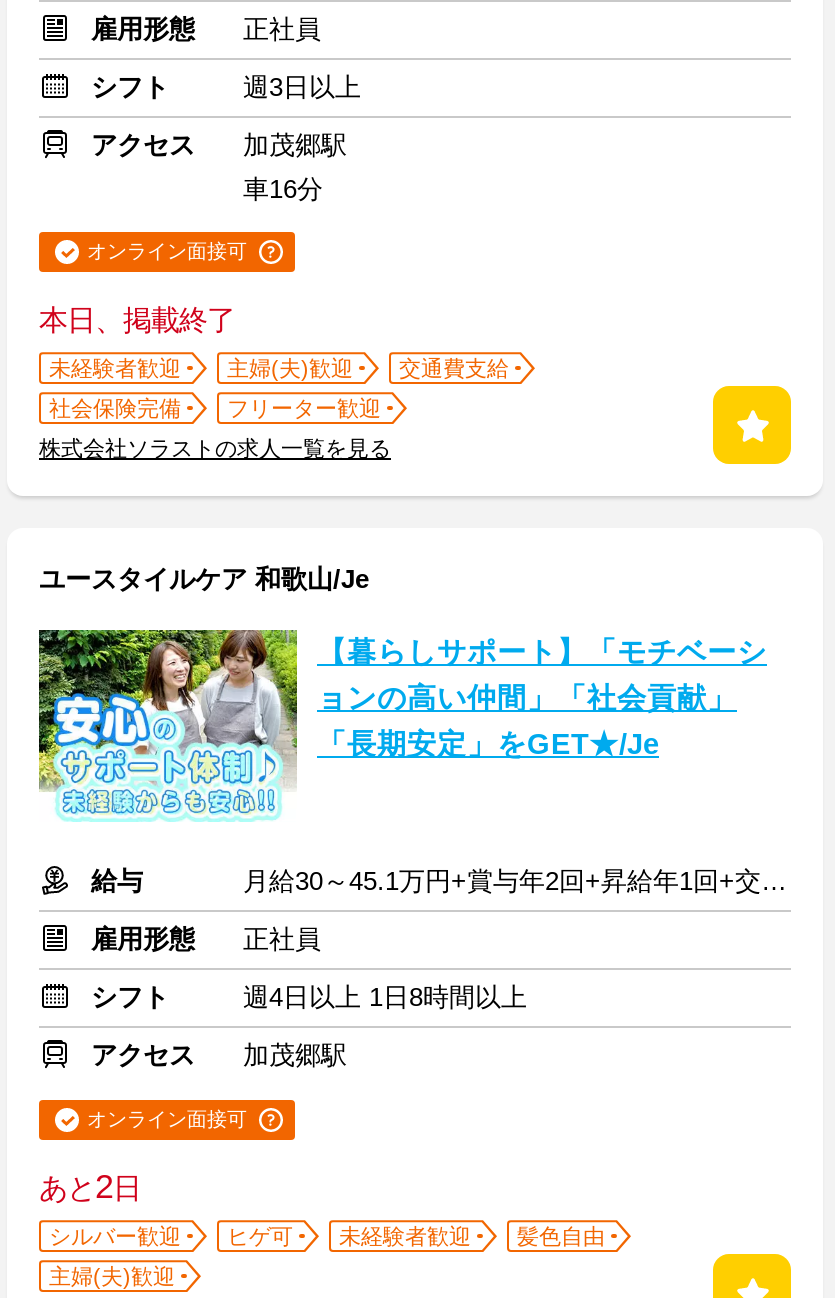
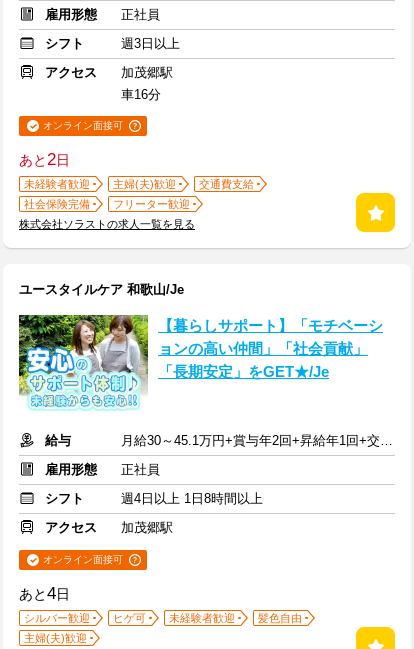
[39,304,235,336] 本日、掲載終了 -> [19,150,70,169] あと2日
[39,1168,141,1206] あと2日 -> [19,584,70,603] あと4日

